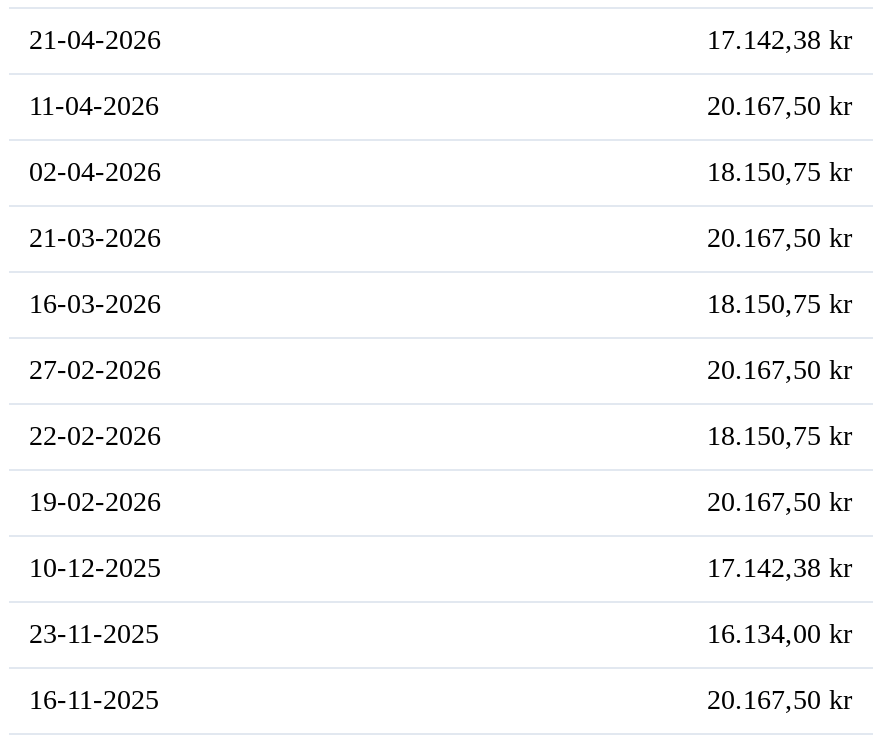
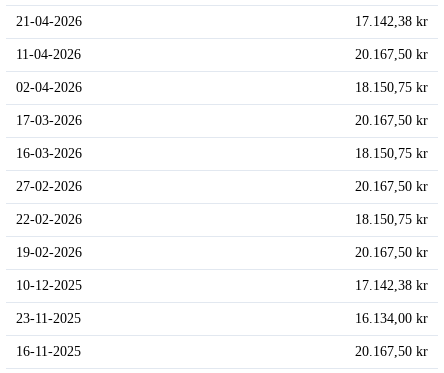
[29,223,161,253] 21-03-2026 -> [16,113,82,128] 17-03-2026

